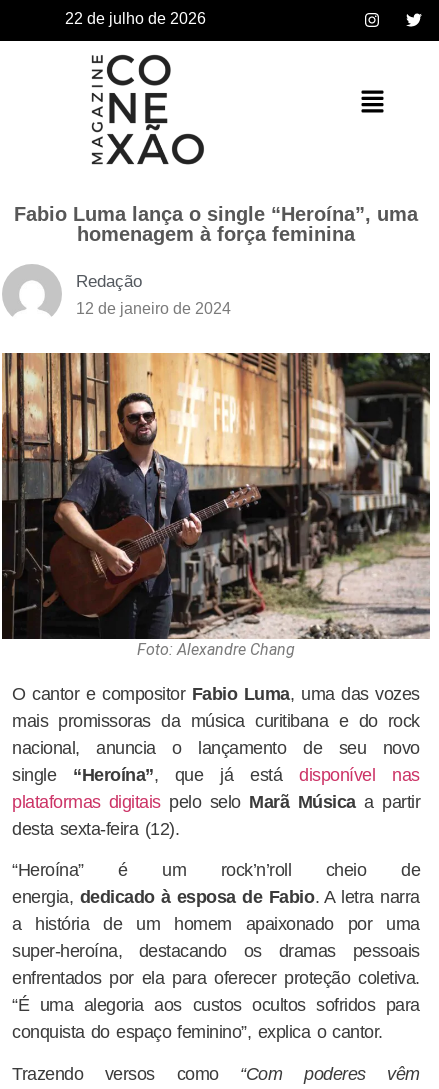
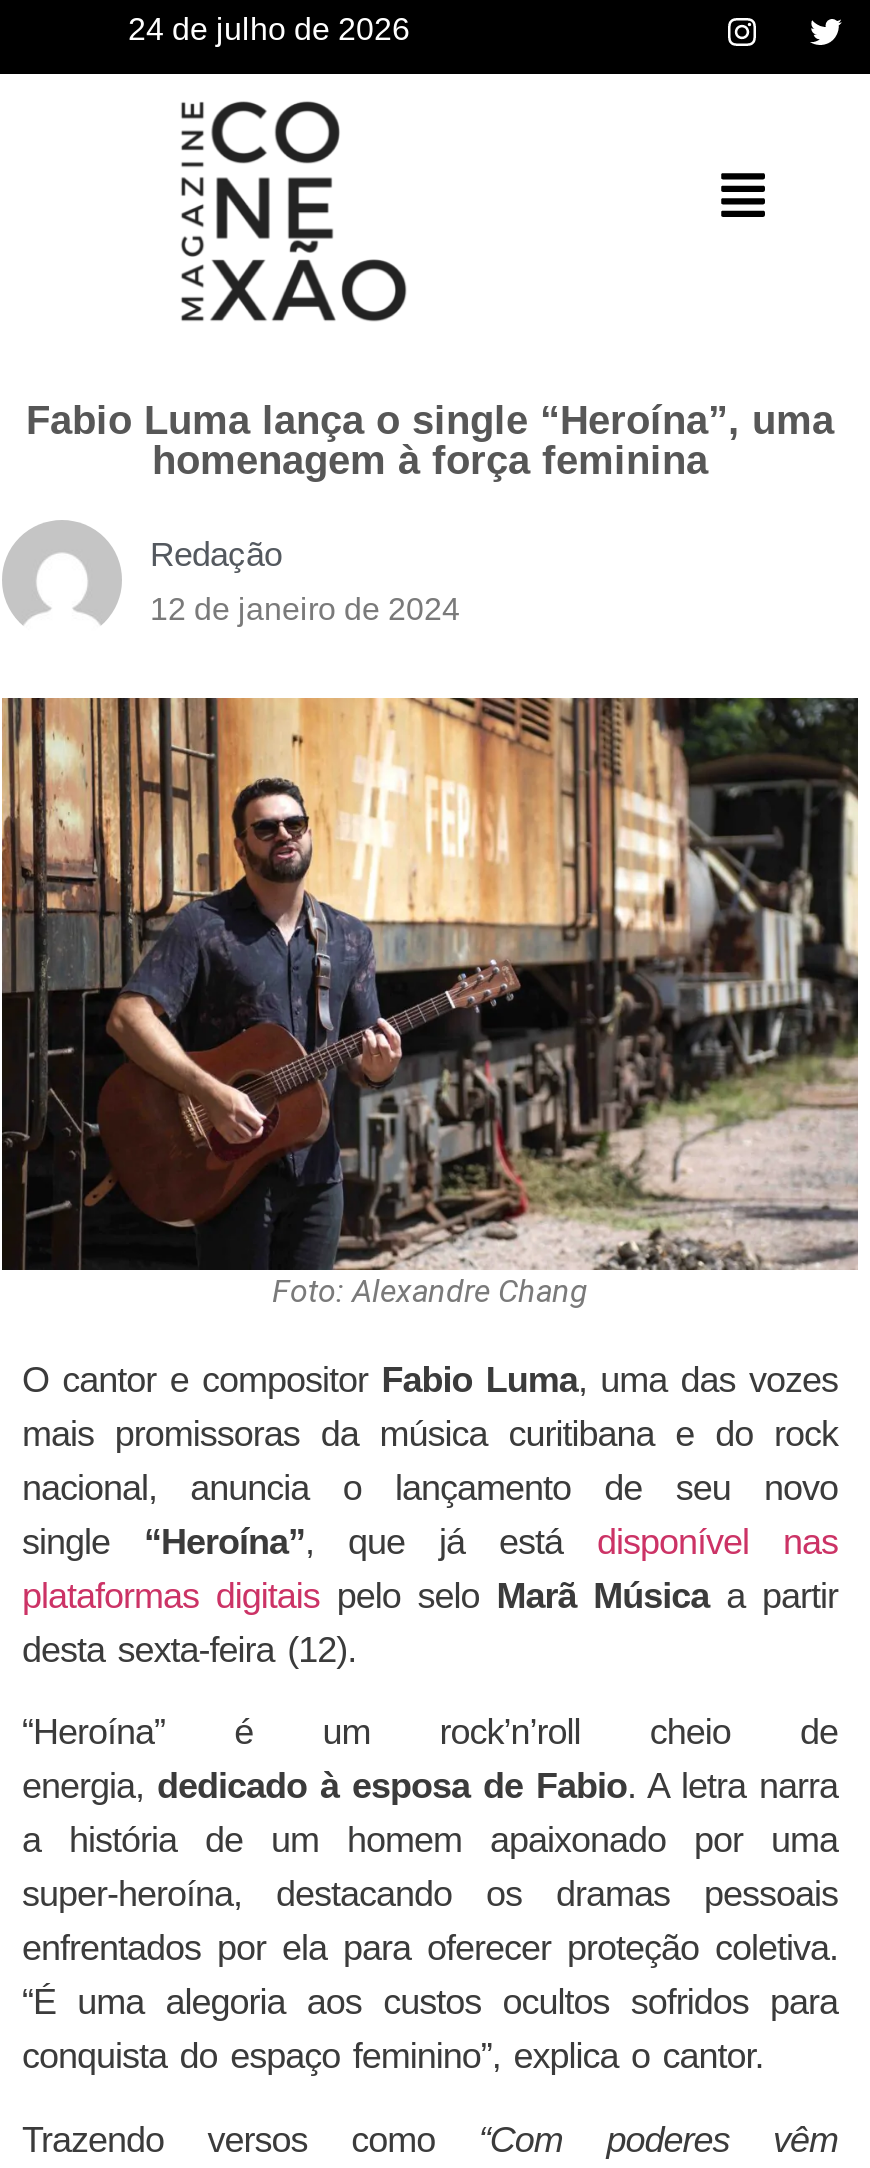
[65,10,206,27] 22 de julho de 2026 -> [128,12,410,46] 24 de julho de 2026

